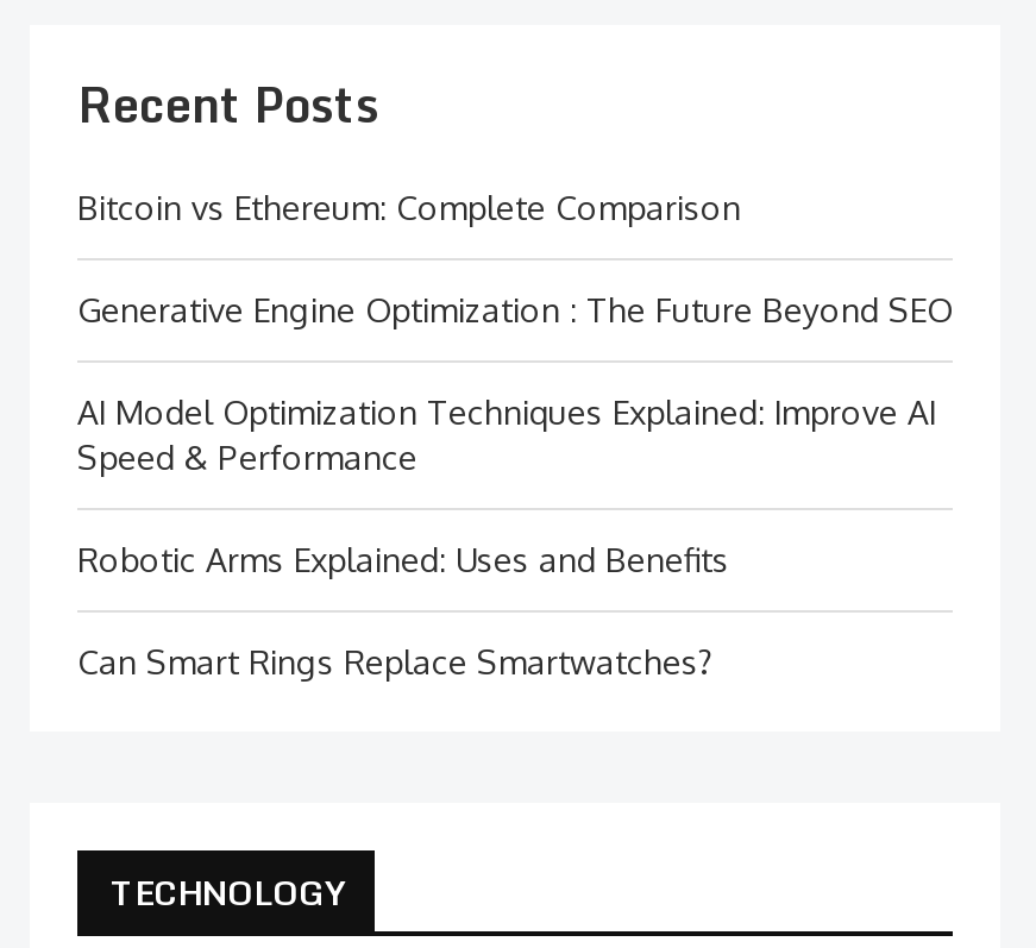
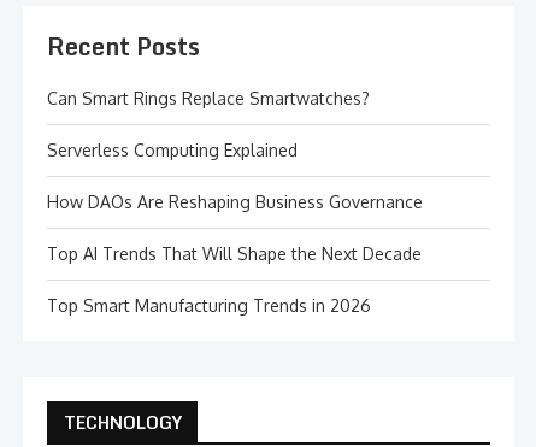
[77,187,953,579] Bitcoin vs Ethereum: Complete Comparison | Generative Engine Optimization : The Future Beyond SEO | AI Model Optimization Techniques Explained: Improve AI | Speed & Performance | Robotic Arms Explained: Uses and Benefits -> none
moved [77,641,715,682] -> [47,88,370,108]: Can Smart Rings Replace Smartwatches?
none -> [47,140,423,316] Serverless Computing Explained | How DAOs Are Reshaping Business Governance | Top AI Trends That Will Shape the Next Decade | Top Smart Manufacturing Trends in 2026

